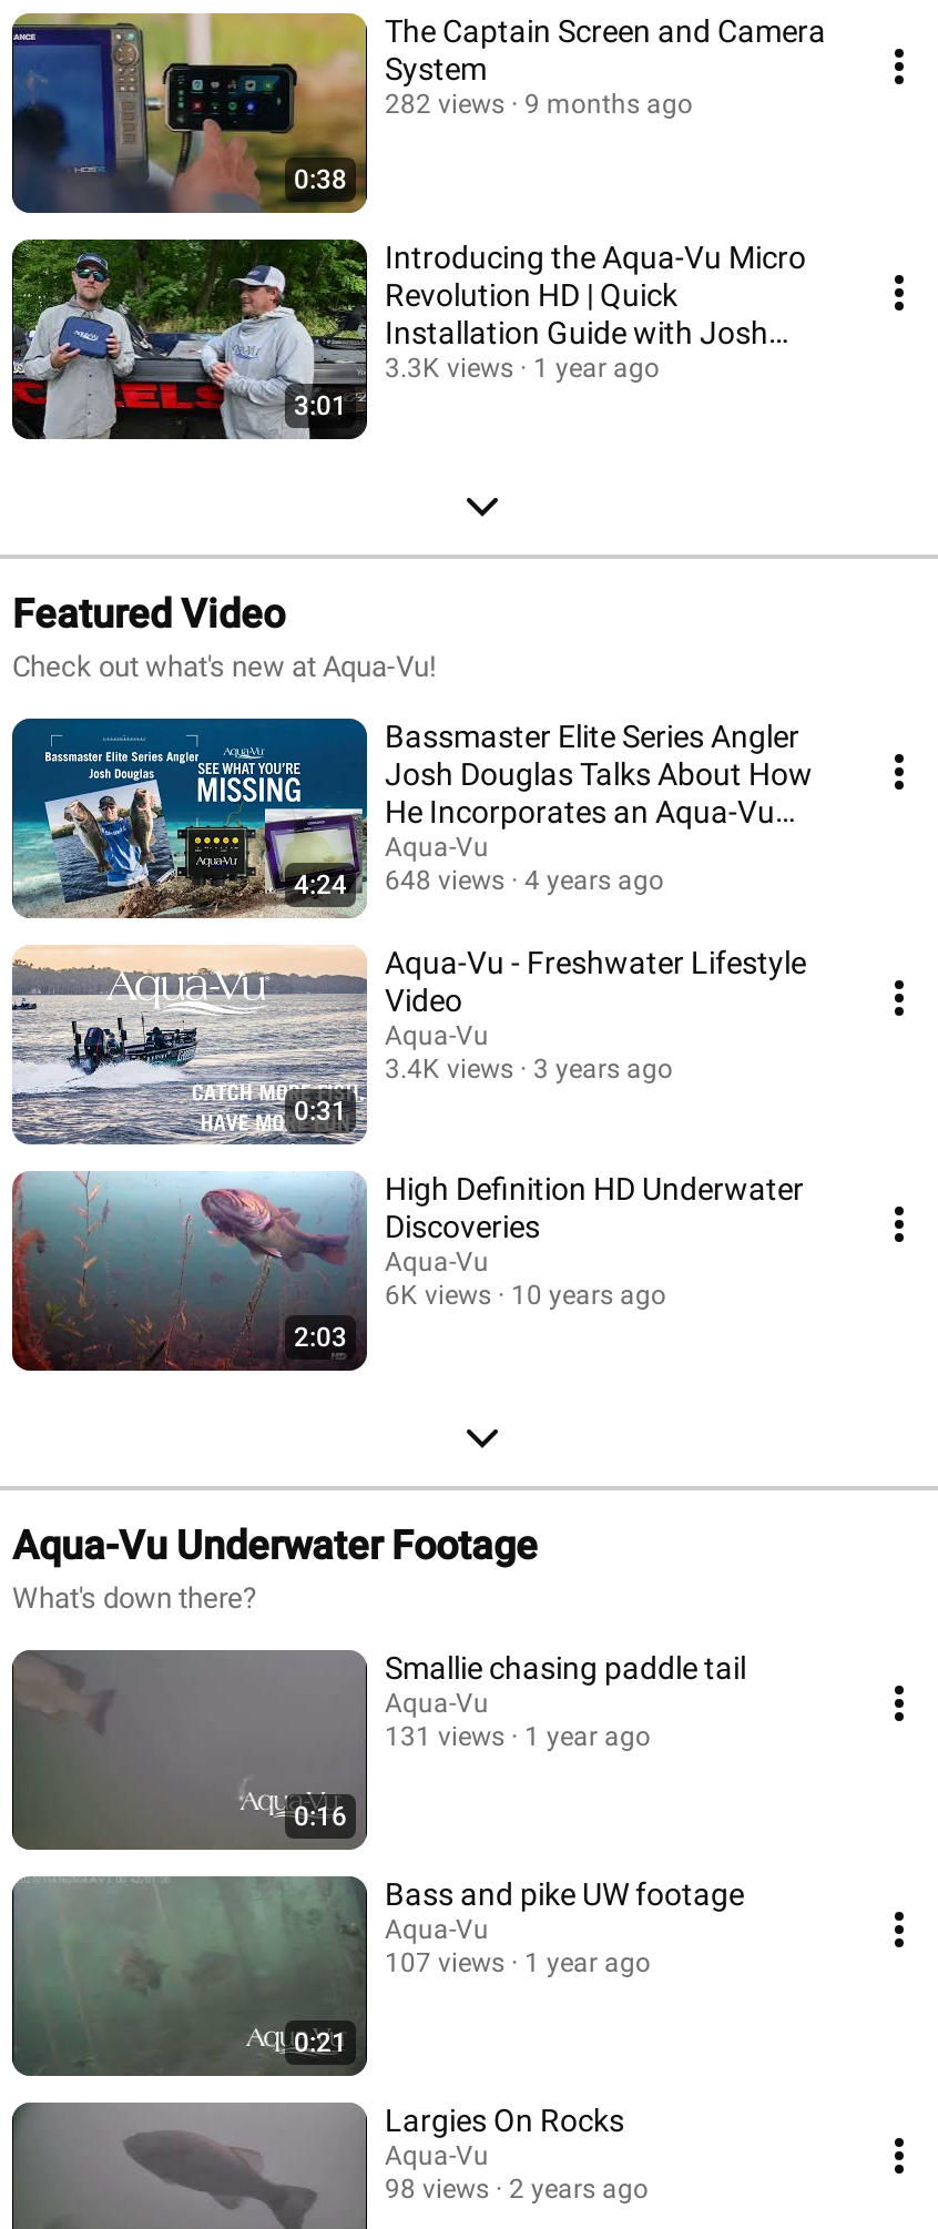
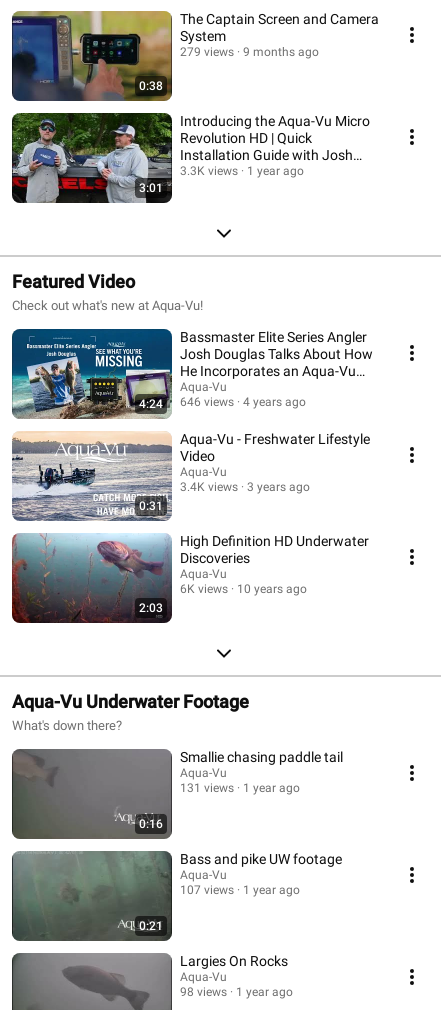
[385,88,693,119] 282 views 9 months ago -> [180,44,319,58] 279 views 9 months ago
[294,864,664,899] 4:24 648 views 4 years ago -> [139,394,306,410] 4:24 646 views 4 years ago
[385,2172,649,2203] 98 views 2 years ago -> [180,984,293,998] 98 views 1 year ago

